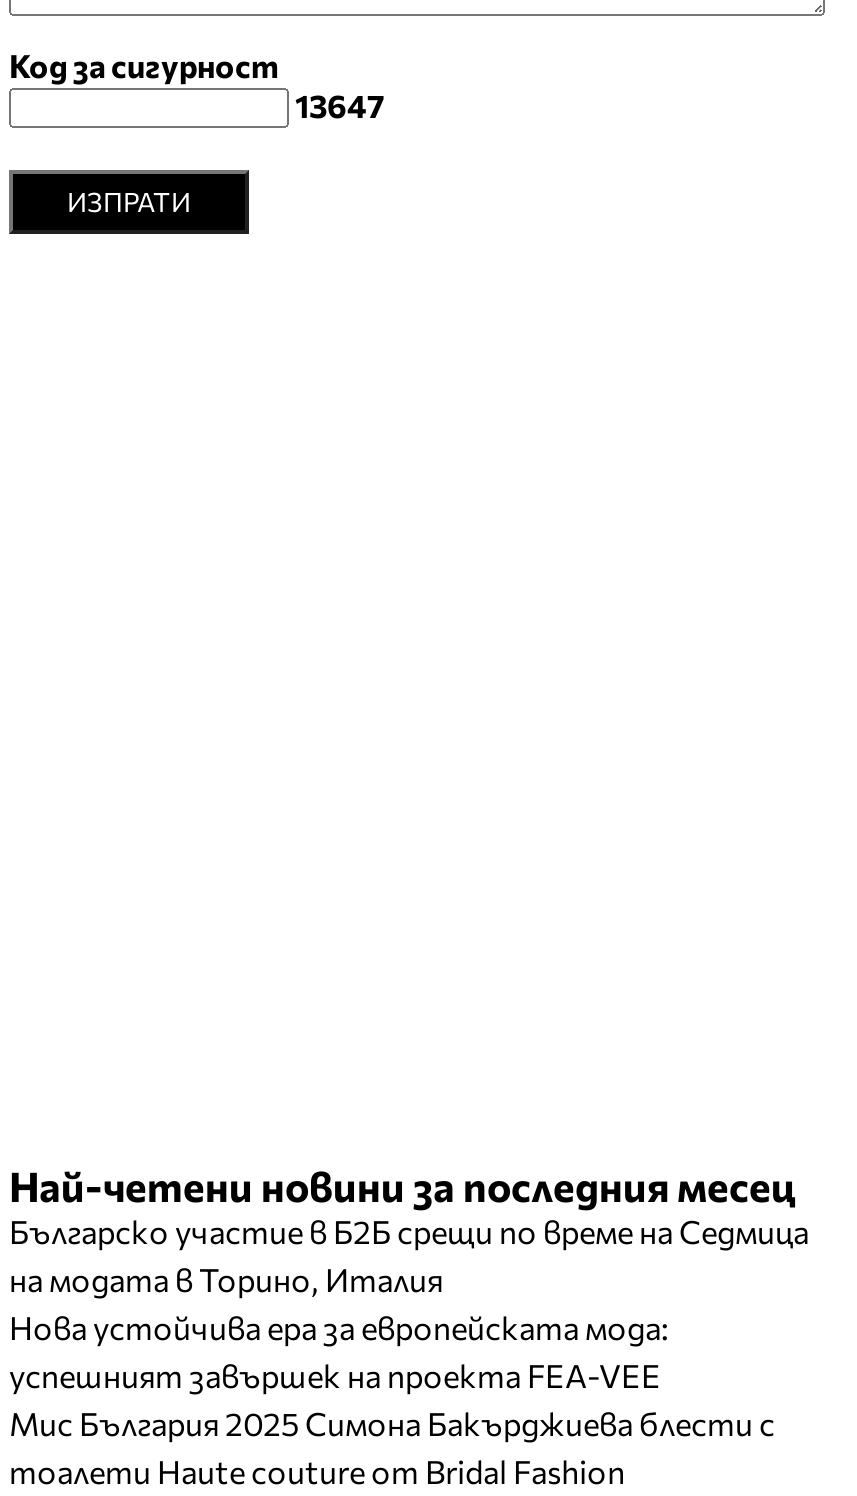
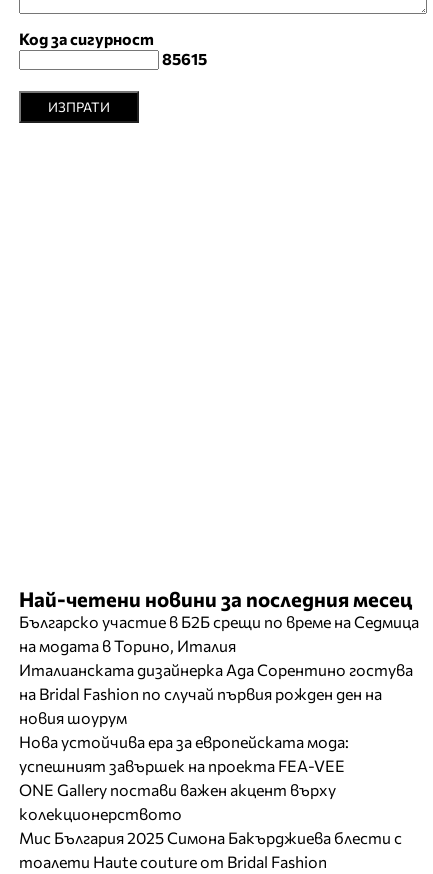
[295,87,385,125] 13647 -> [162,49,207,68] 85615
none -> [19,660,413,727] Италианската дизайнерка Ада Сорентино гостува | на Bridal Fashion по случай първия рожден ден на | новия шоурум
none -> [19,780,336,823] ONE Gallery постави важен акцент върху | колекционерството

